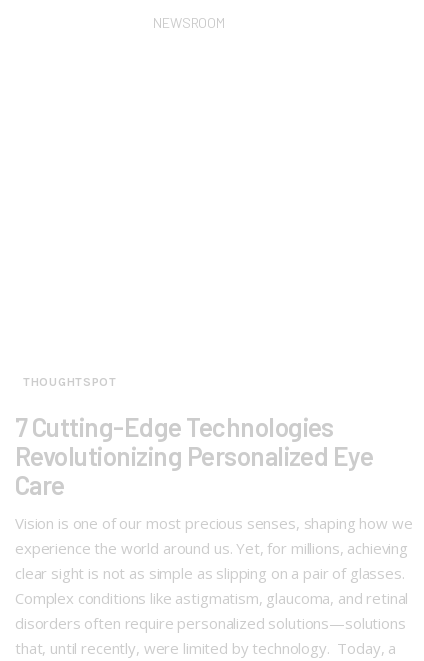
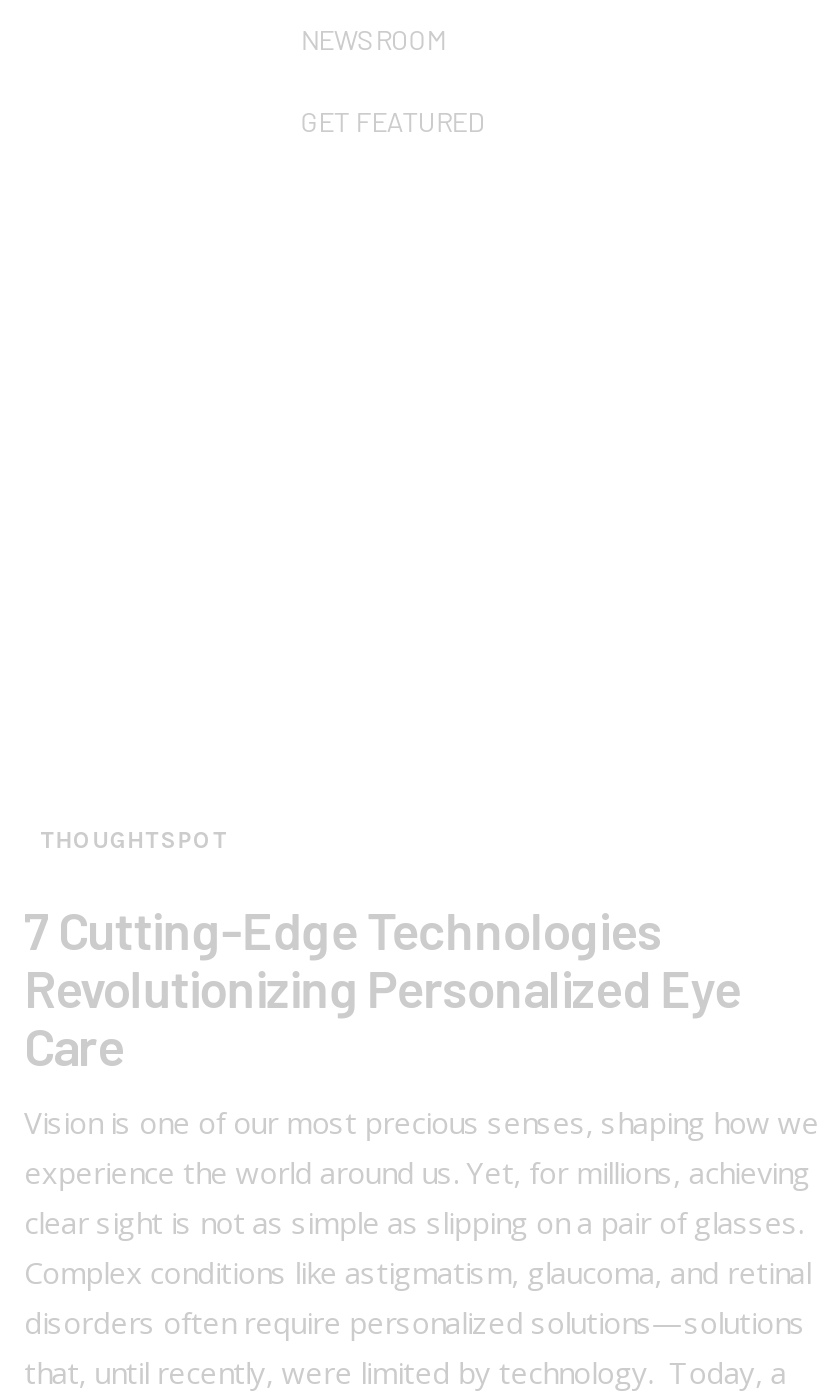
none -> [300,104,483,138] GET FEATURED

